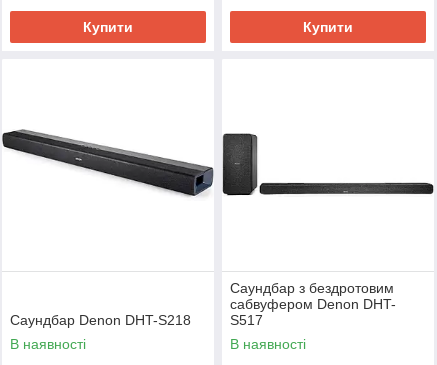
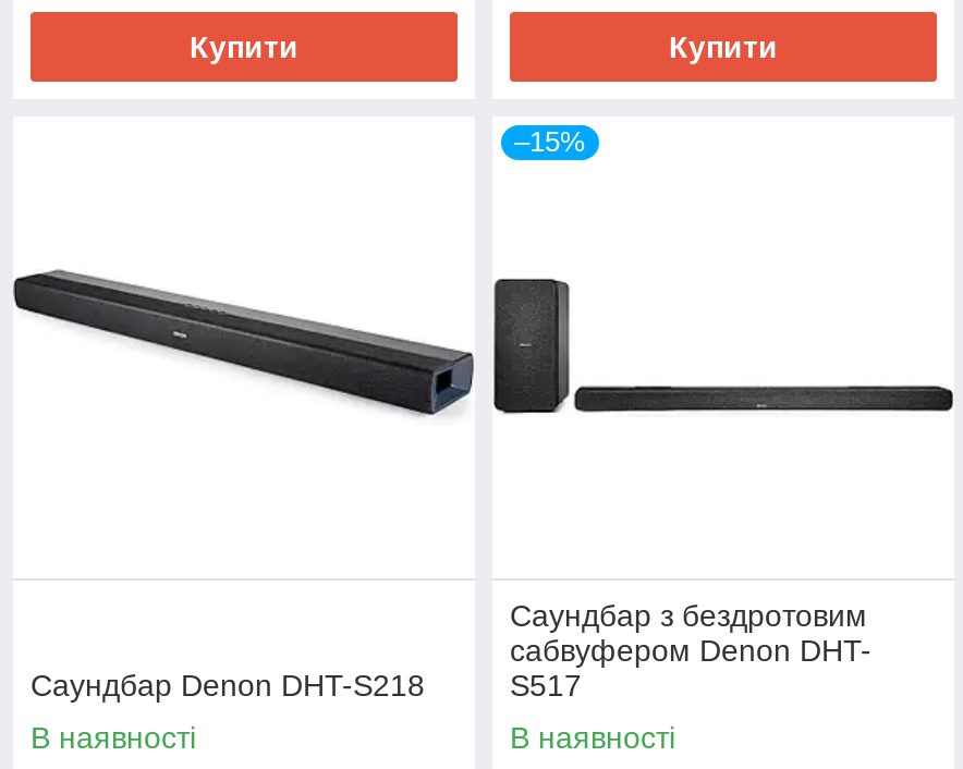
none -> [514,126,586,158] –15%

